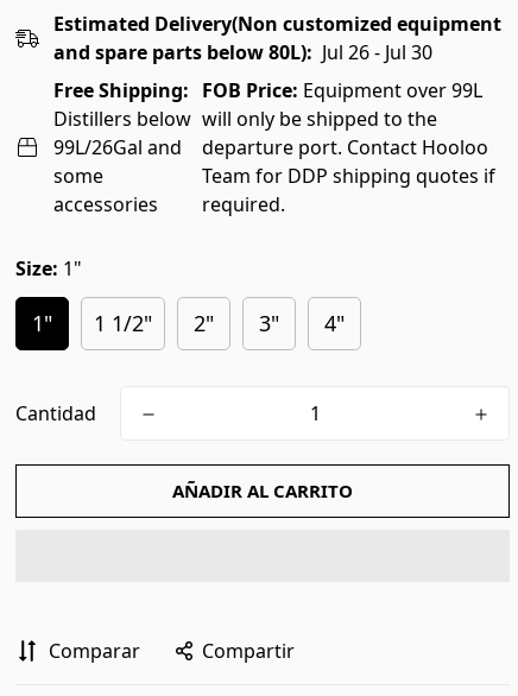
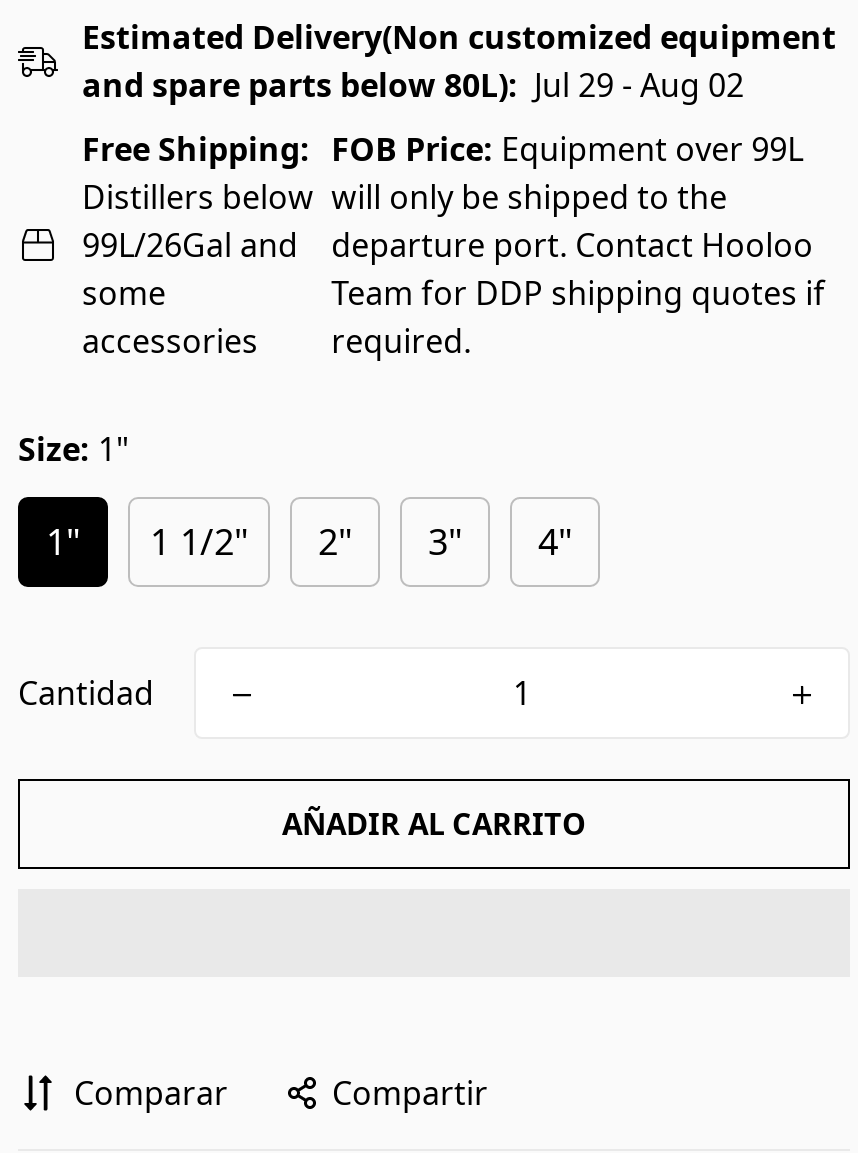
[53,39,432,65] and spare parts below 80L): Jul 26 - Jul 30 -> [82,62,744,106] and spare parts below 80L): Jul 29 - Aug 02

